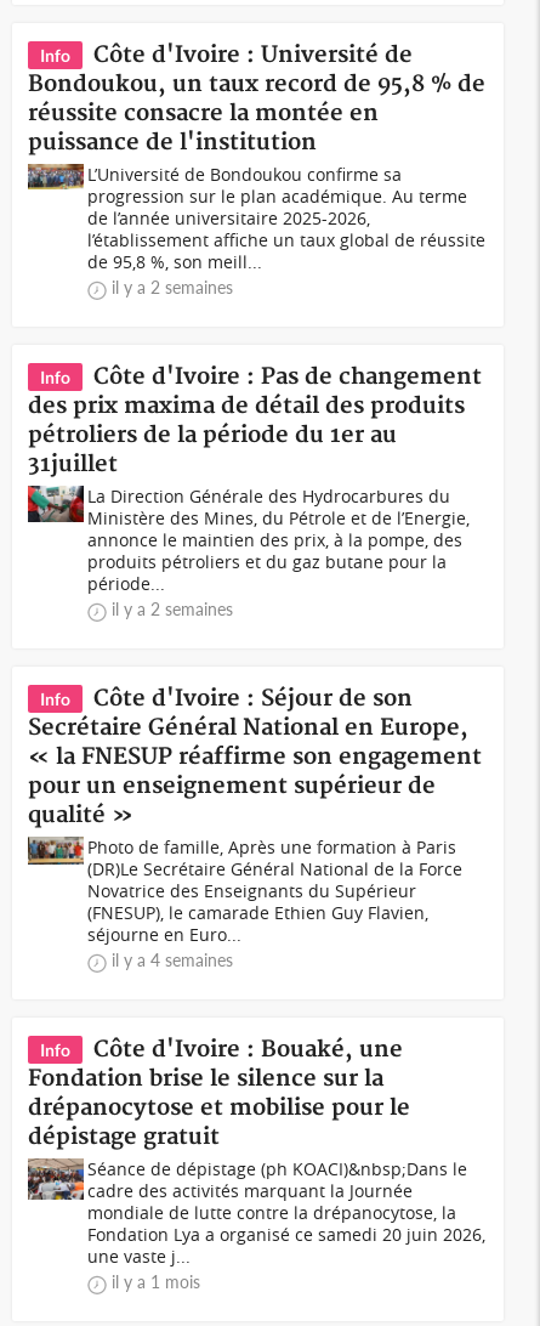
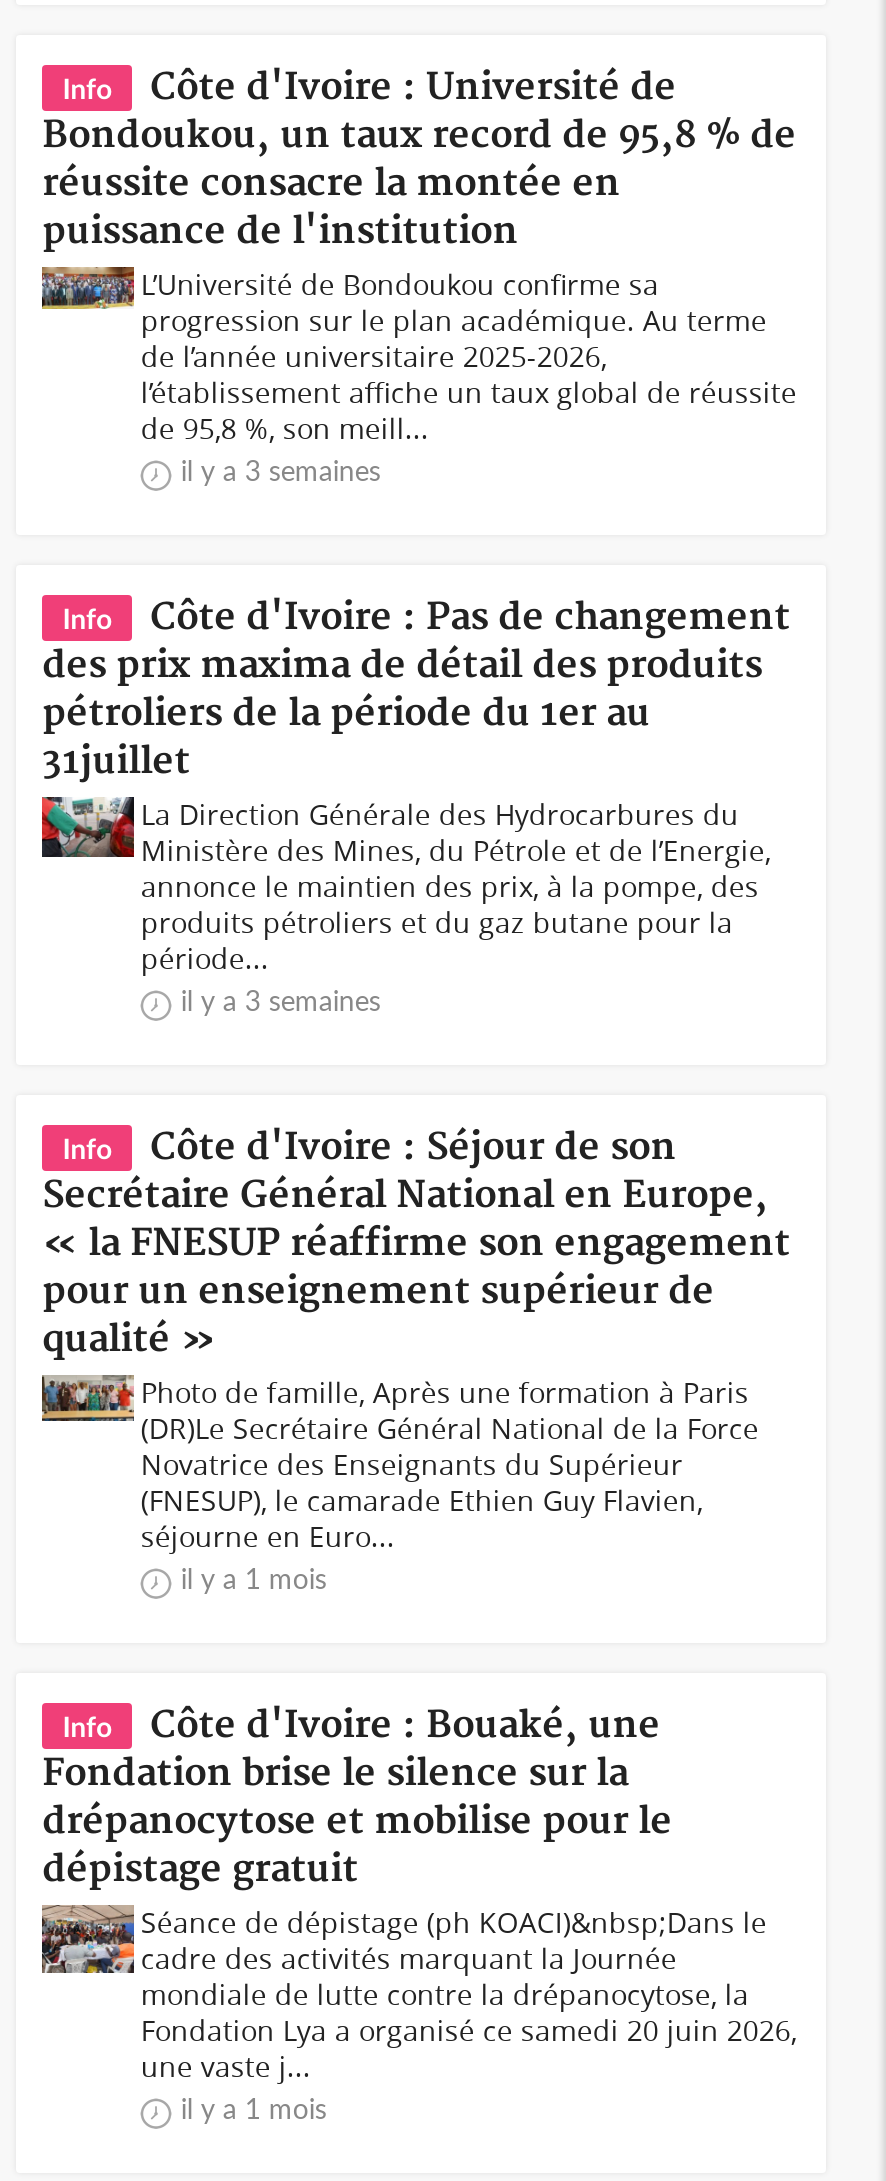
[112,277,233,297] il y a 2 semaines -> [181,453,381,487] il y a 3 semaines
[112,599,233,619] il y a 2 semaines -> [181,983,381,1017] il y a 3 semaines
[112,950,233,970] il y a 4 semaines -> [181,1561,327,1595] il y a 1 mois

